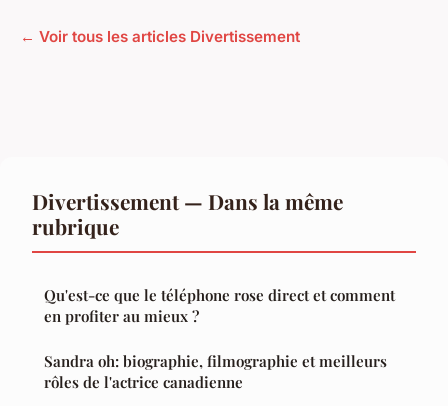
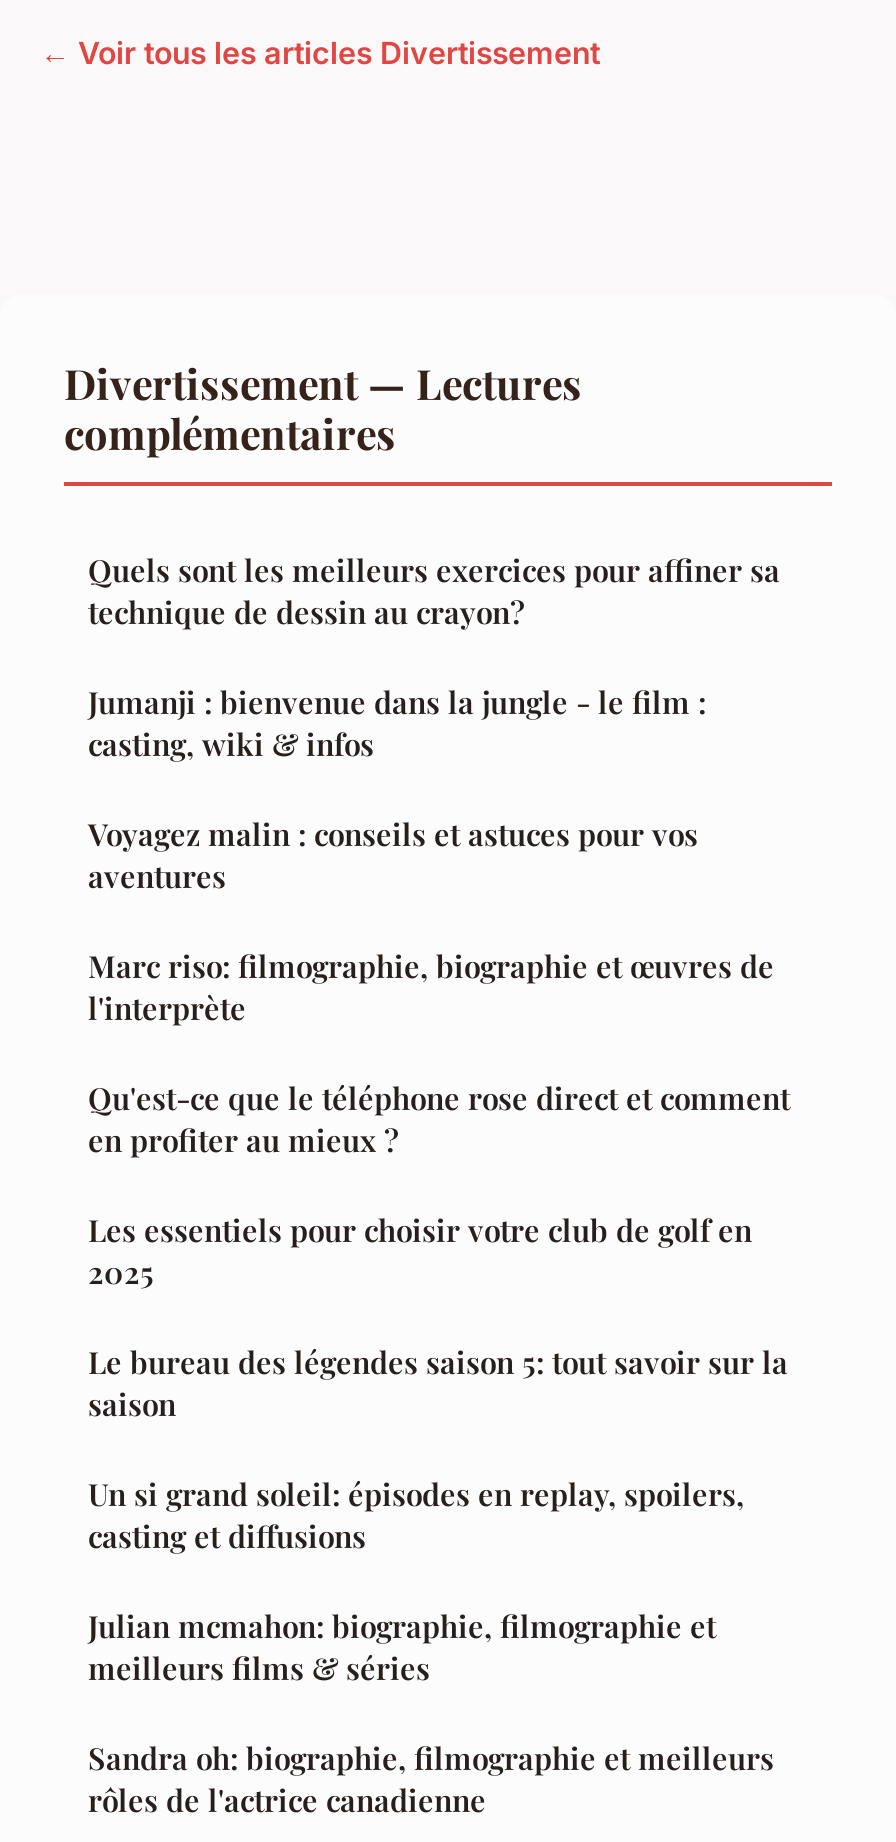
[32,187,343,240] Divertissement — Dans la même | rubrique -> [64,354,780,1028] Divertissement — Lectures | complémentaires | Quels sont les meilleurs exercices pour affiner sa | technique de dessin au crayon? | Jumanji : bienvenue dans la jungle - le film : | casting, wiki & infos | Voyagez malin : conseils et astuces pour vos | aventures | Marc riso: filmographie, biographie et œuvres de | l'interprète
none -> [88,1210,788,1688] Les essentiels pour choisir votre club de golf en | 2025 | Le bureau des légendes saison 5: tout savoir sur la | saison | Un si grand soleil: épisodes en replay, spoilers, | casting et diffusions | Julian mcmahon: biographie, filmographie et | meilleurs films & séries

